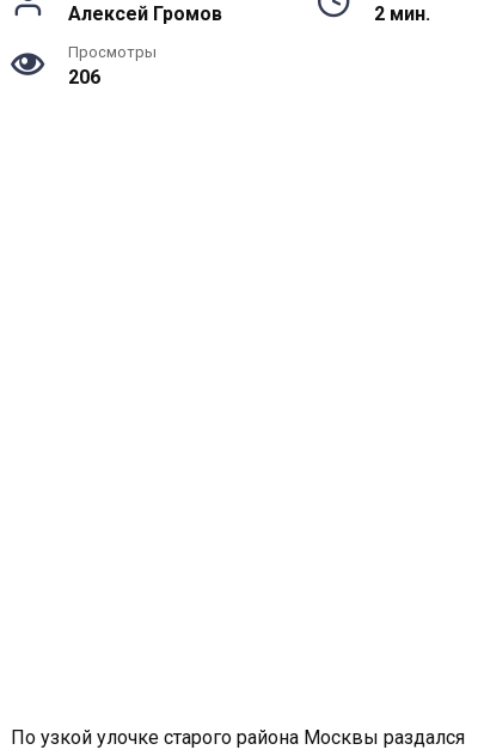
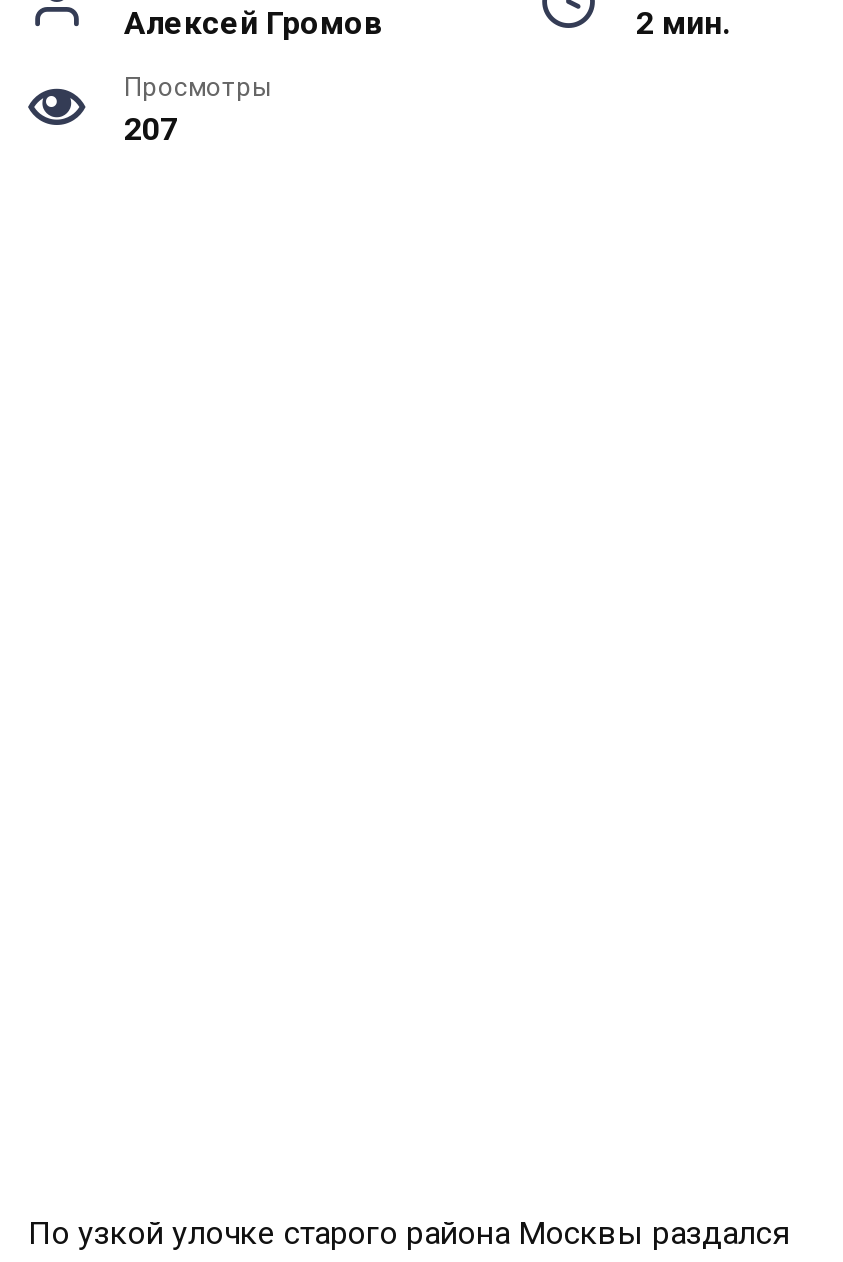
[68,66,100,89] 206 -> [124,110,178,148] 207

